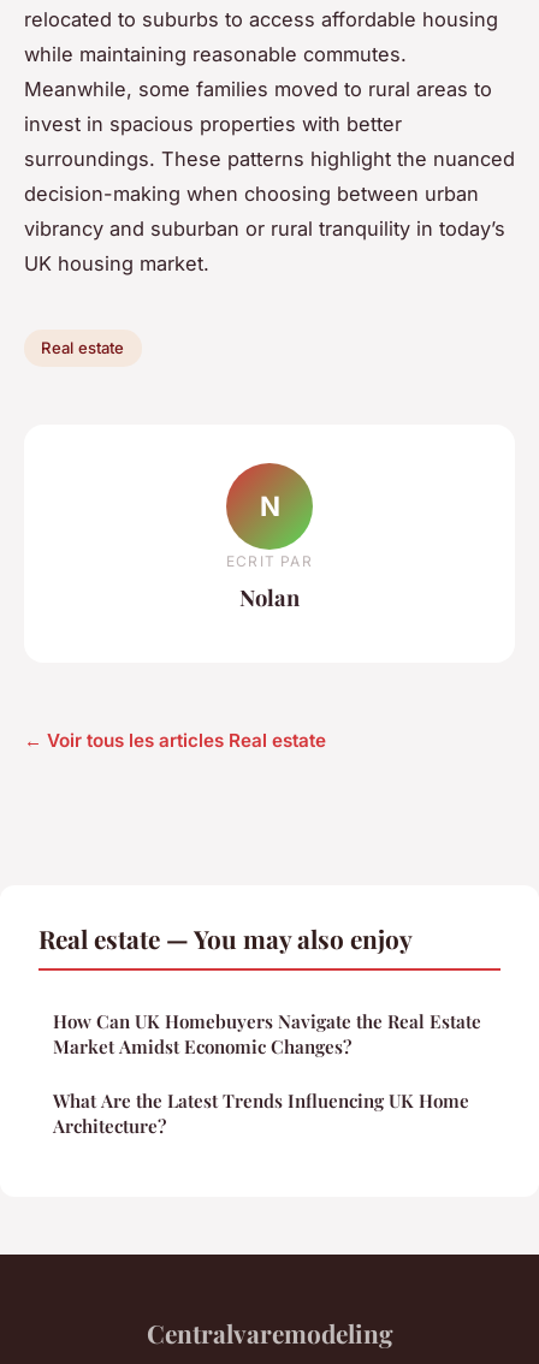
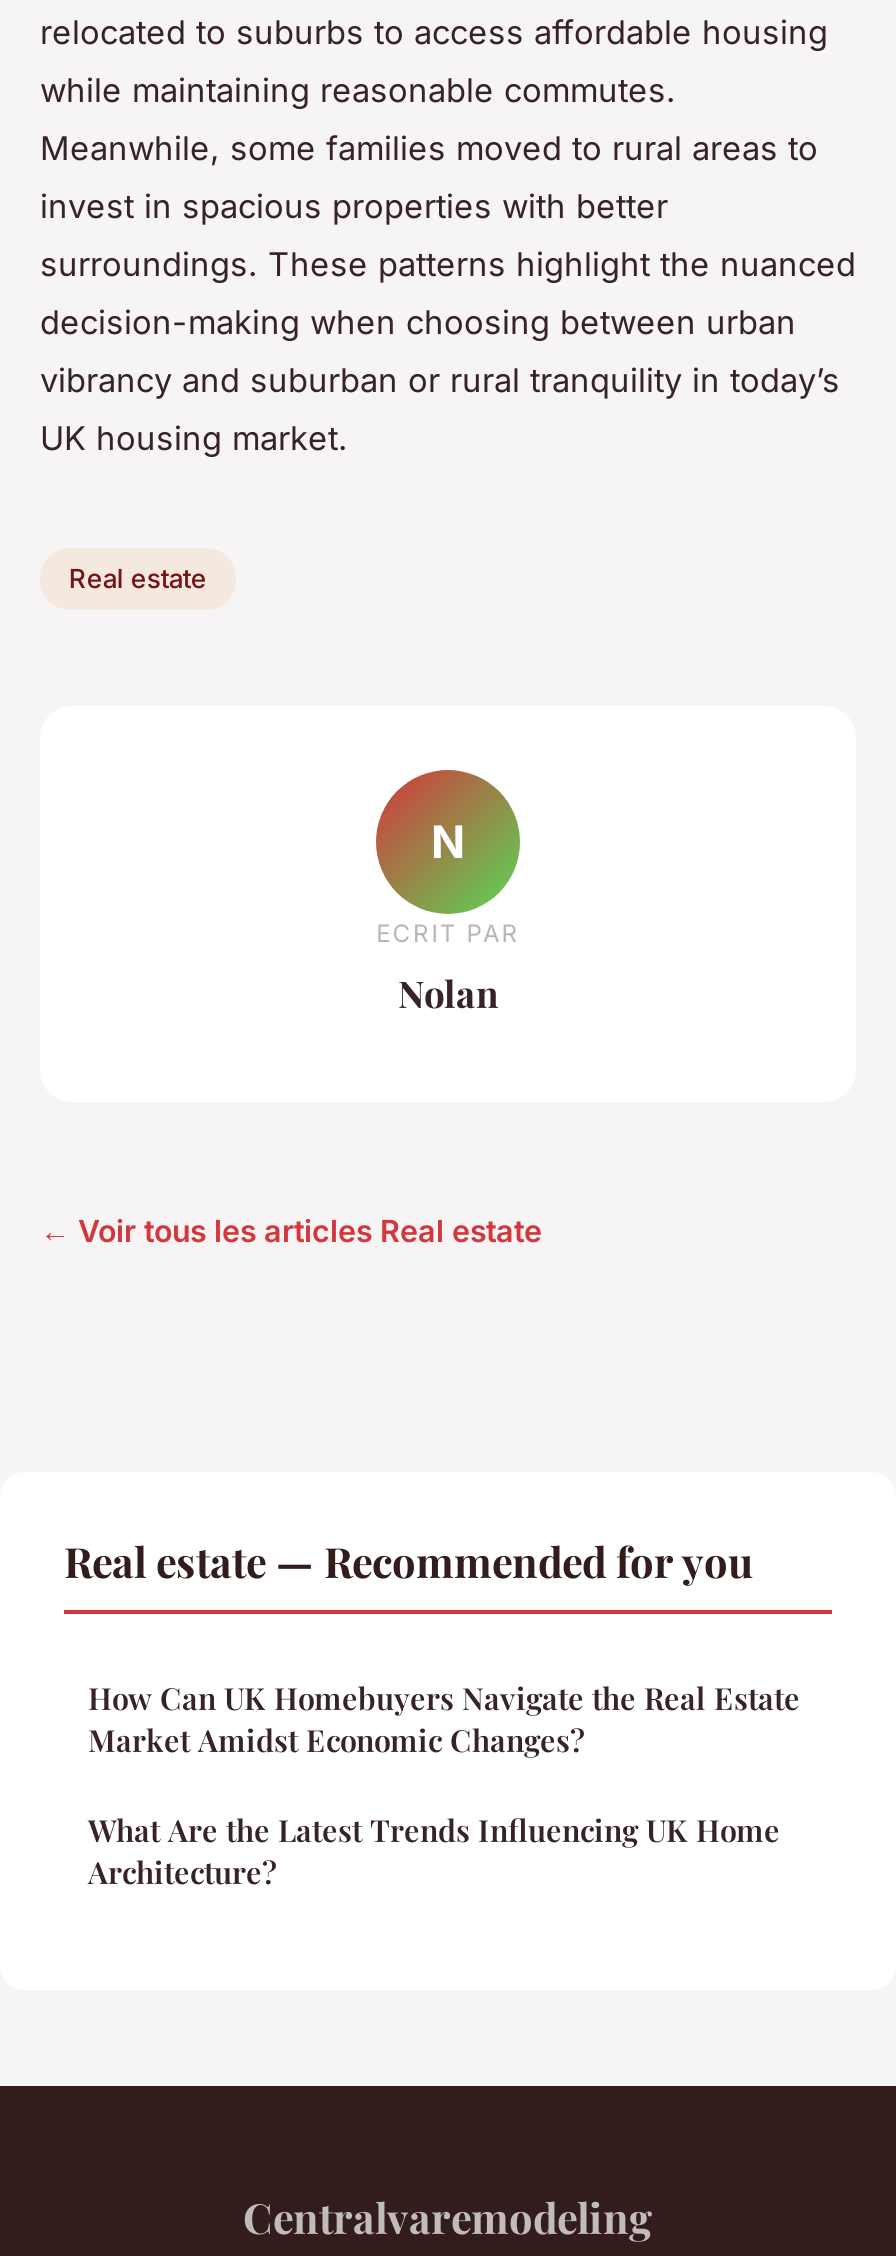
[38,921,413,954] Real estate — You may also enjoy -> [64,1531,754,1587] Real estate — Recommended for you

